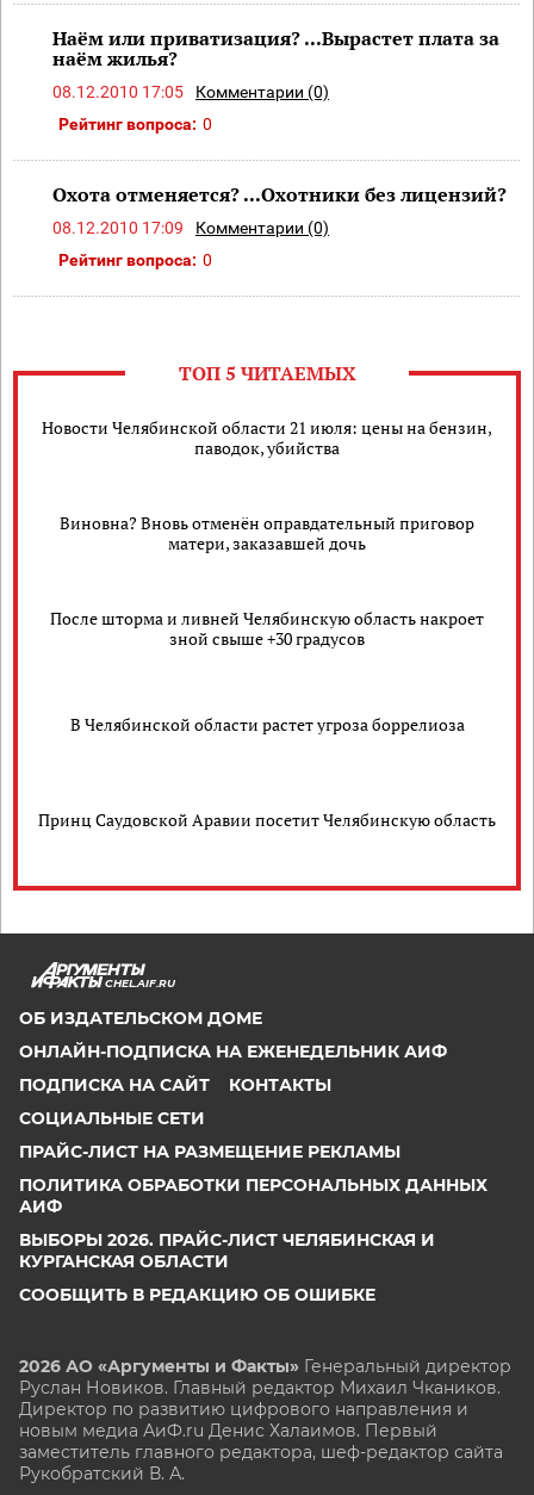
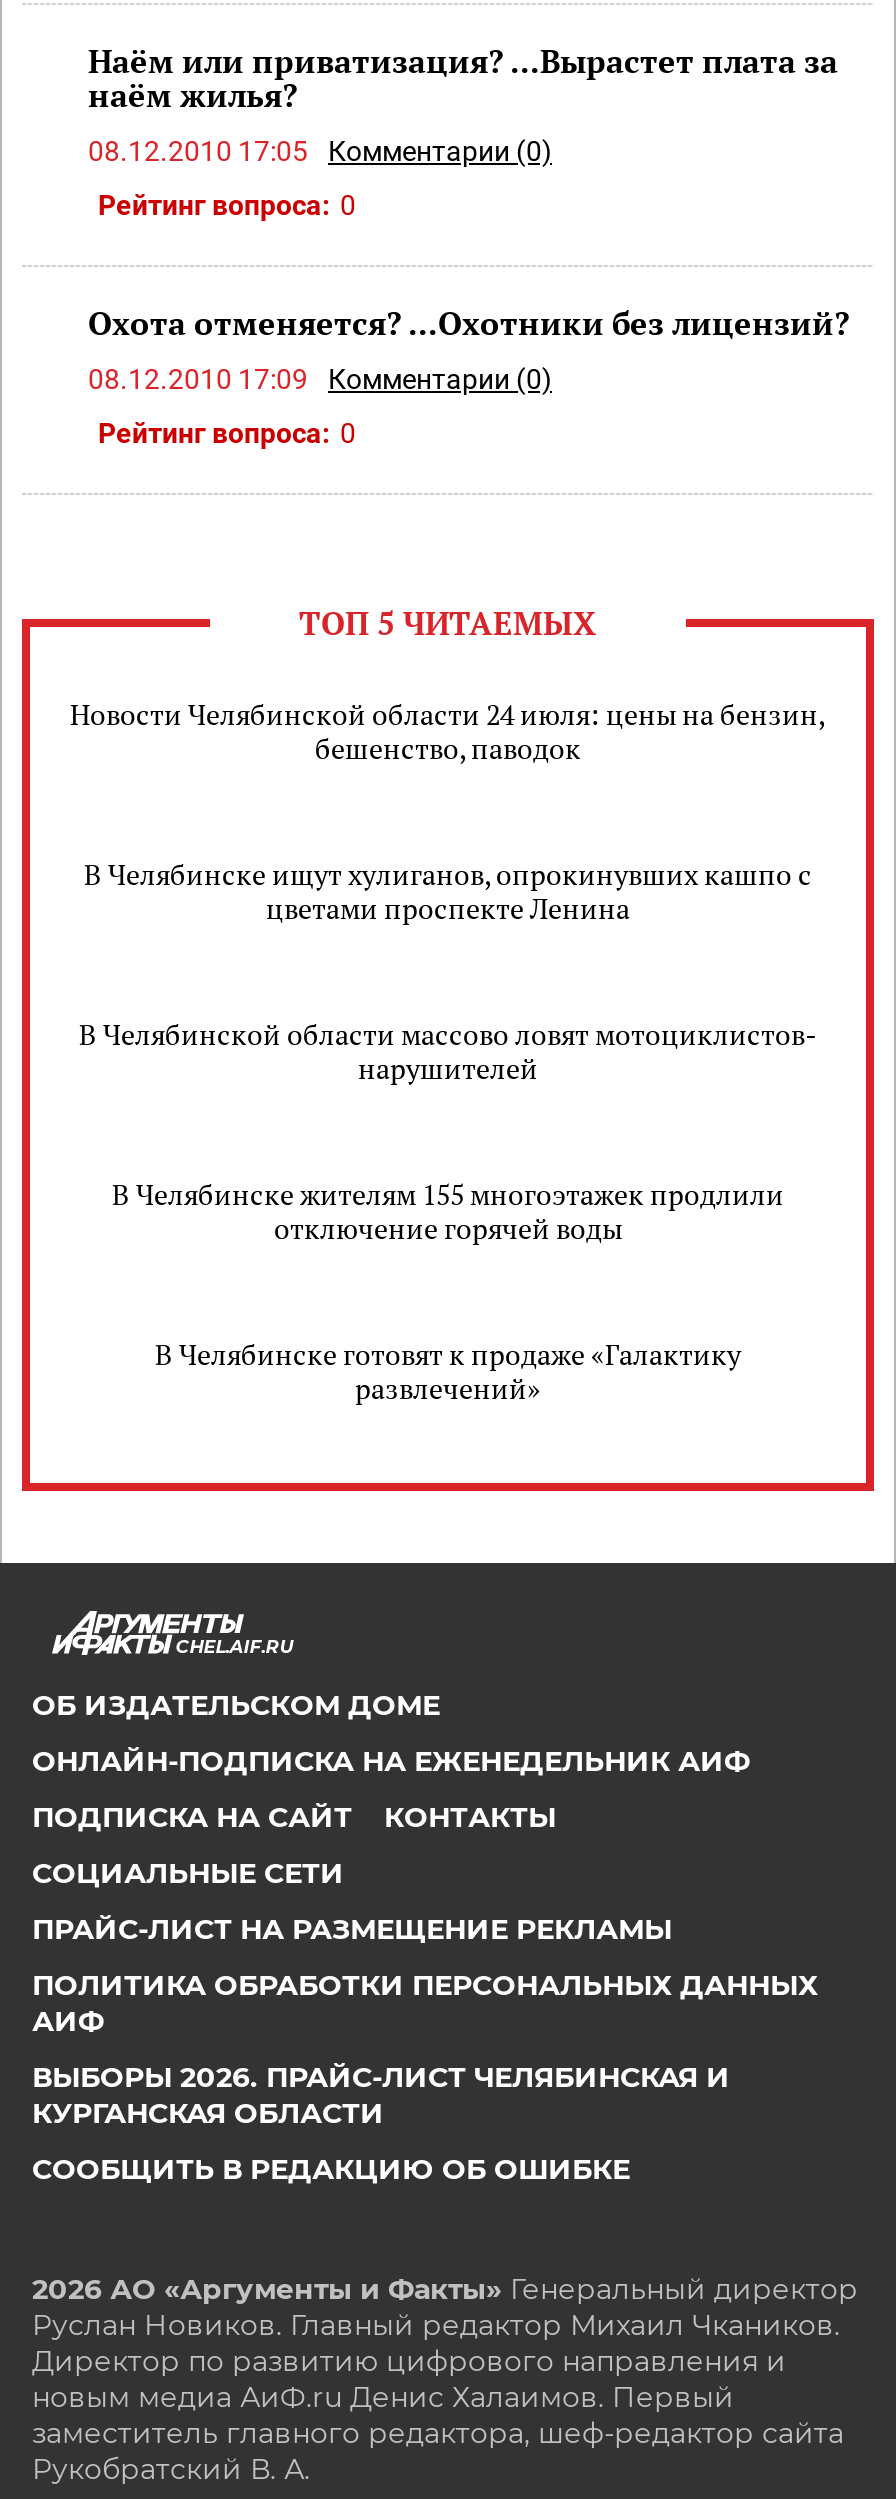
[42,416,492,459] Новости Челябинской области 21 июля: цены на бензин, | паводок, убийства -> [70,695,826,767] Новости Челябинской области 24 июля: цены на бензин, | бешенство, паводок
[60,511,474,554] Виновна? Вновь отменён оправдательный приговор | матери, заказавшей дочь -> [84,855,812,927] В Челябинске ищут хулиганов, опрокинувших кашпо с | цветами проспекте Ленина
[50,607,484,650] После шторма и ливней Челябинскую область накроет | зной свыше +30 градусов -> [79,1015,817,1087] В Челябинской области массово ловят мотоциклистов- | нарушителей
[70,712,464,735] В Челябинской области растет угроза боррелиоза -> [112,1175,784,1247] В Челябинске жителям 155 многоэтажек продлили | отключение горячей воды
[38,808,496,830] Принц Саудовской Аравии посетит Челябинскую область -> [155,1335,741,1407] В Челябинске готовят к продаже «Галактику | развлечений»

